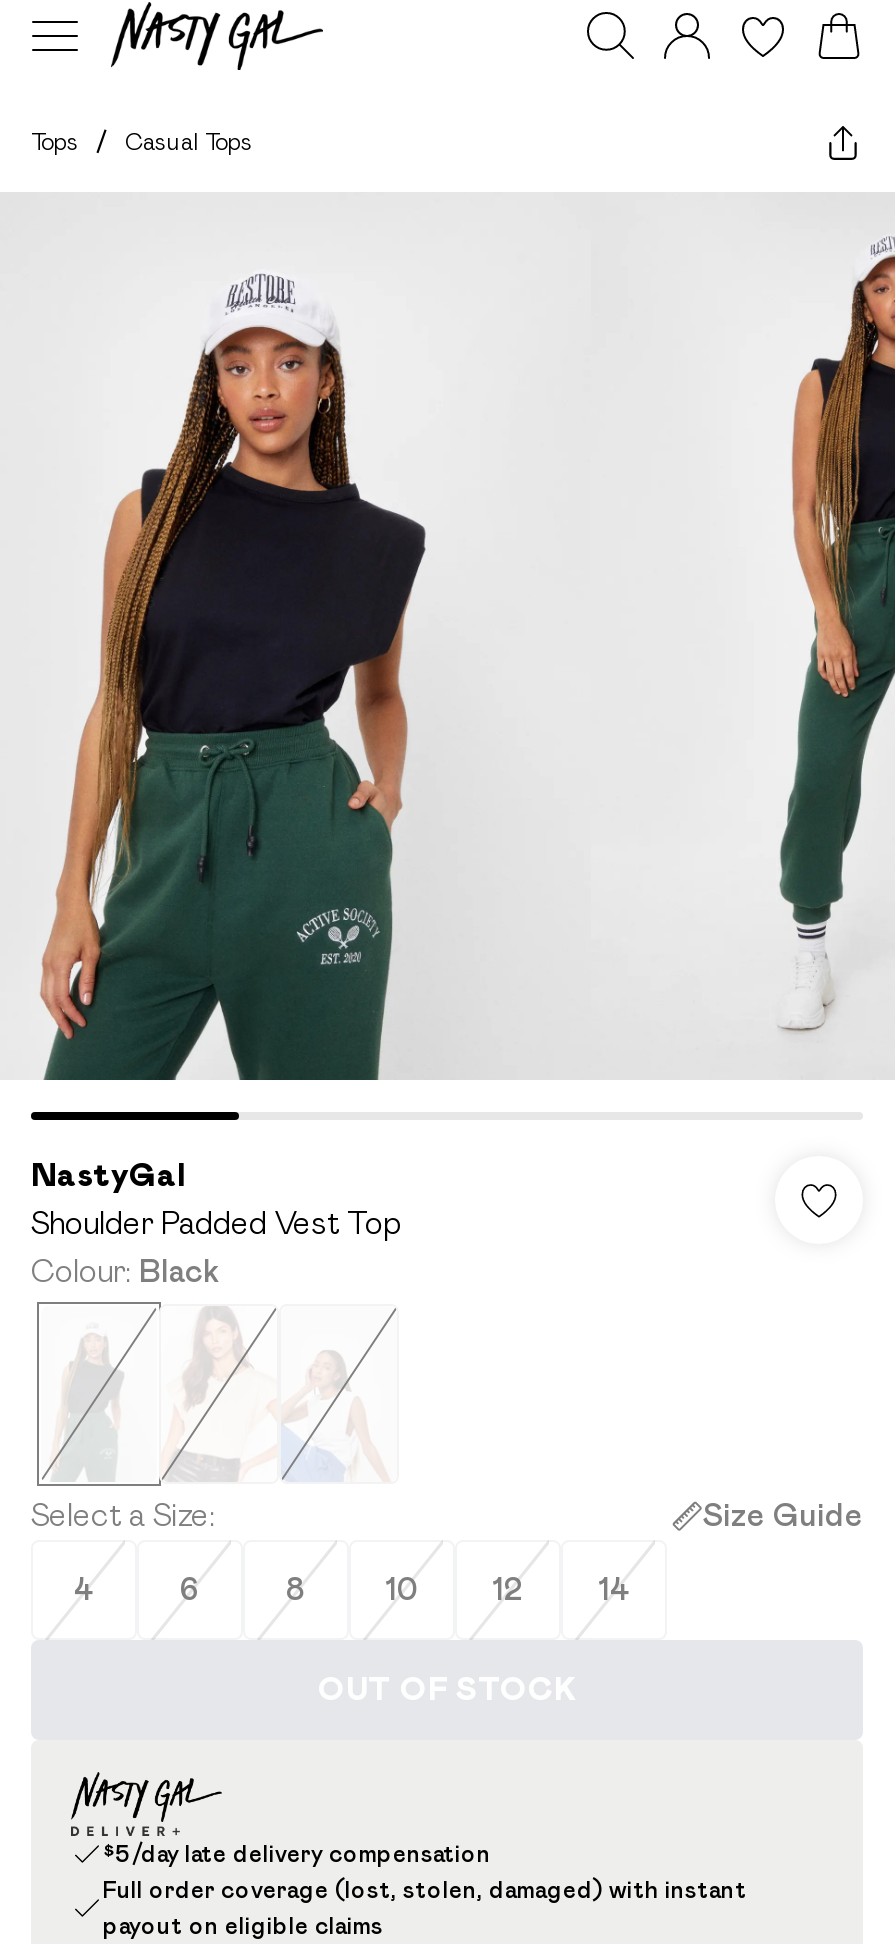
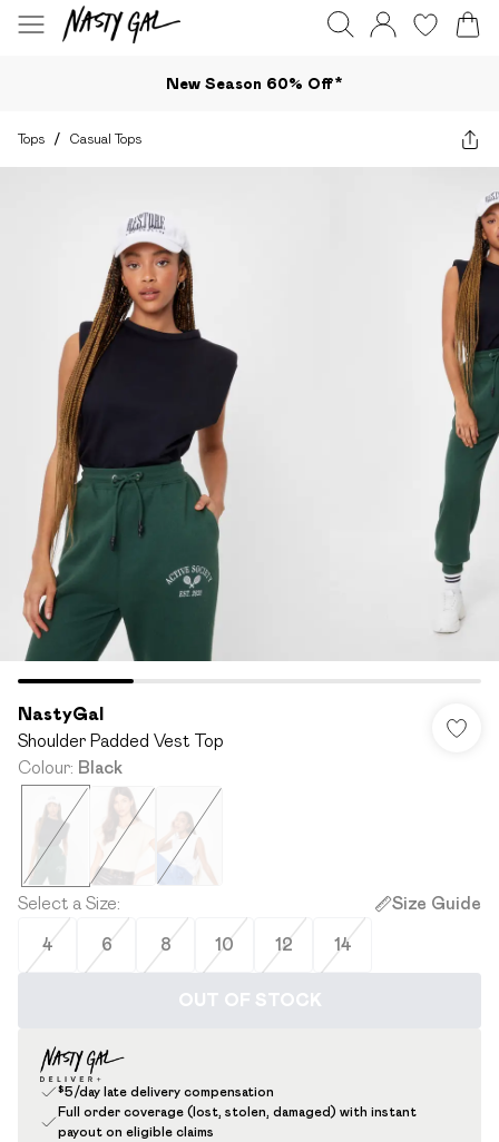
none -> [165,74,343,92] New Season 60% Off*

